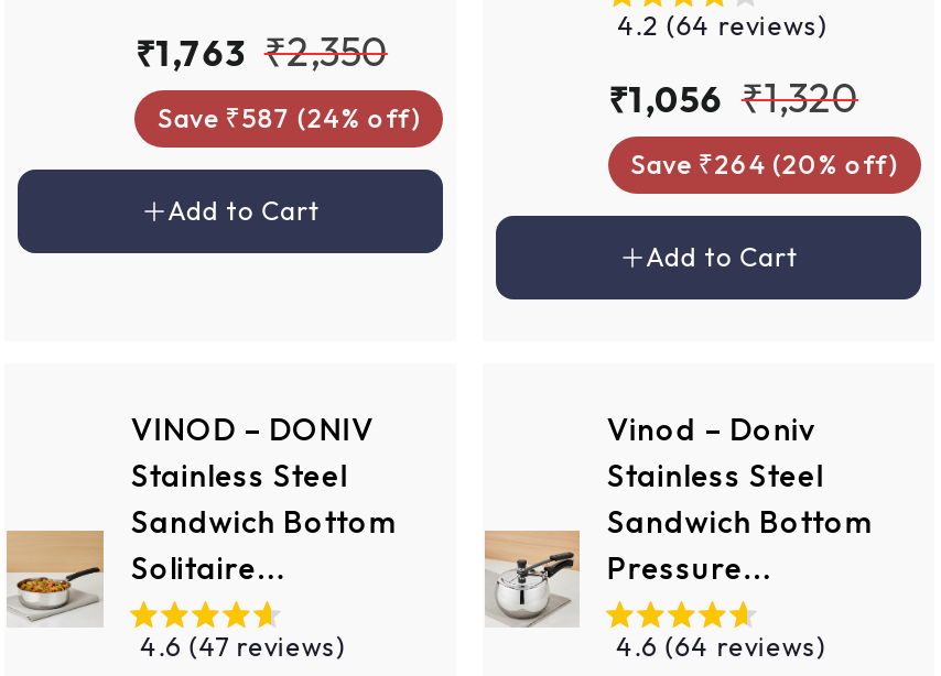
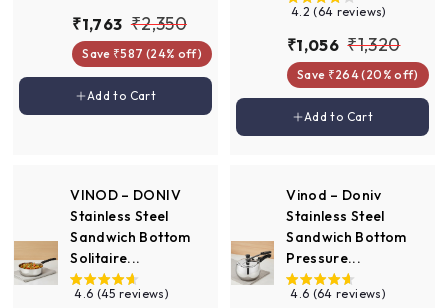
[139,631,346,664] 4.6 (47 reviews) -> [74,286,169,301] 4.6 (45 reviews)

